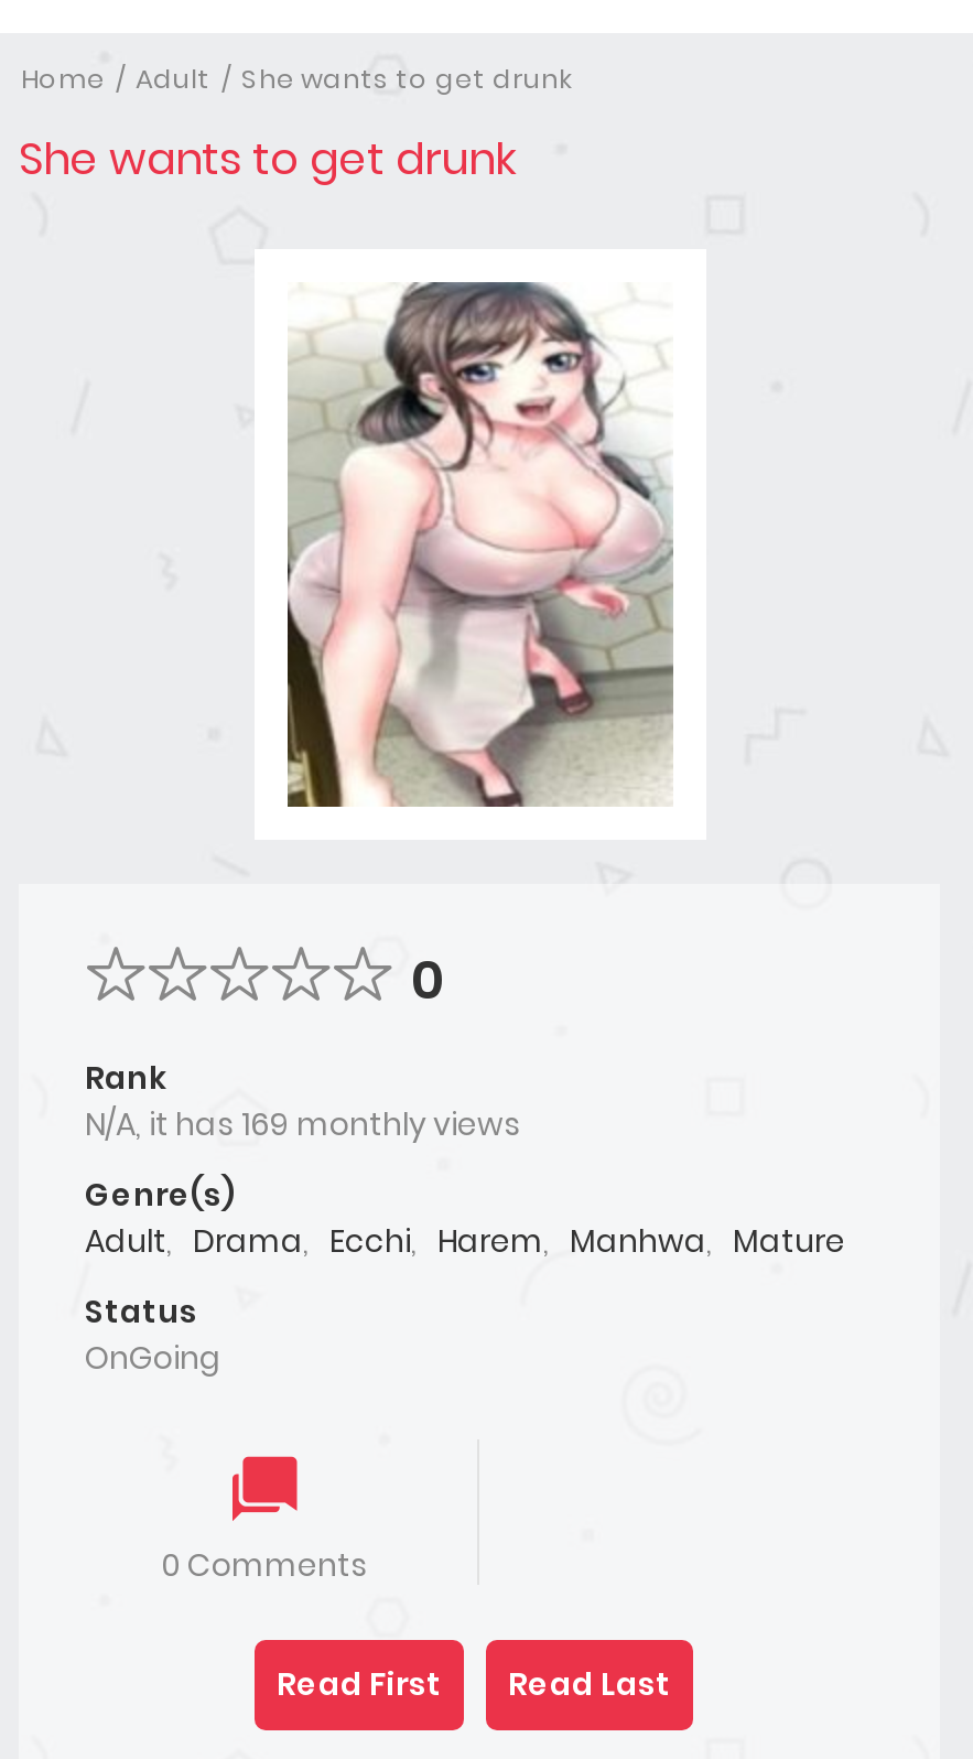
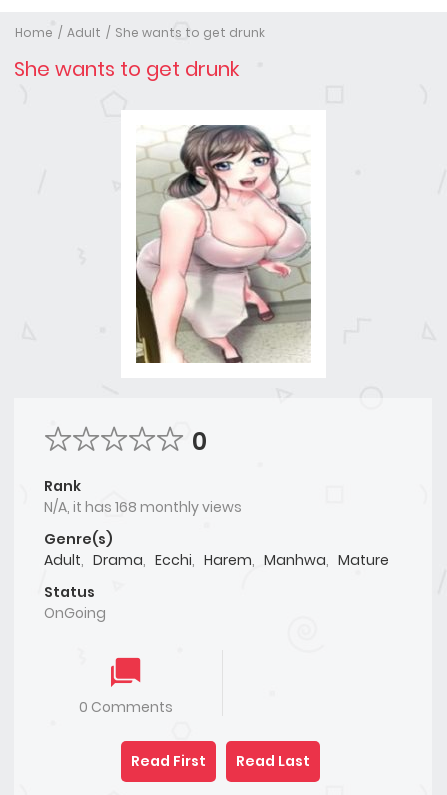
[85,1101,521,1146] N/A, it has 169 monthly views -> [44,497,242,517] N/A, it has 168 monthly views

